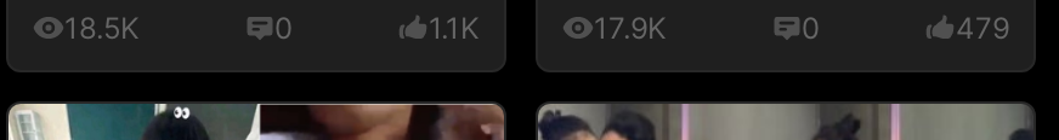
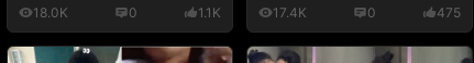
[64,10,140,47] 18.5K -> [33,5,68,21] 18.0K
[594,10,667,47] 17.9K -> [273,5,307,21] 17.4K
[956,10,1009,47] 479 -> [437,5,461,21] 475

